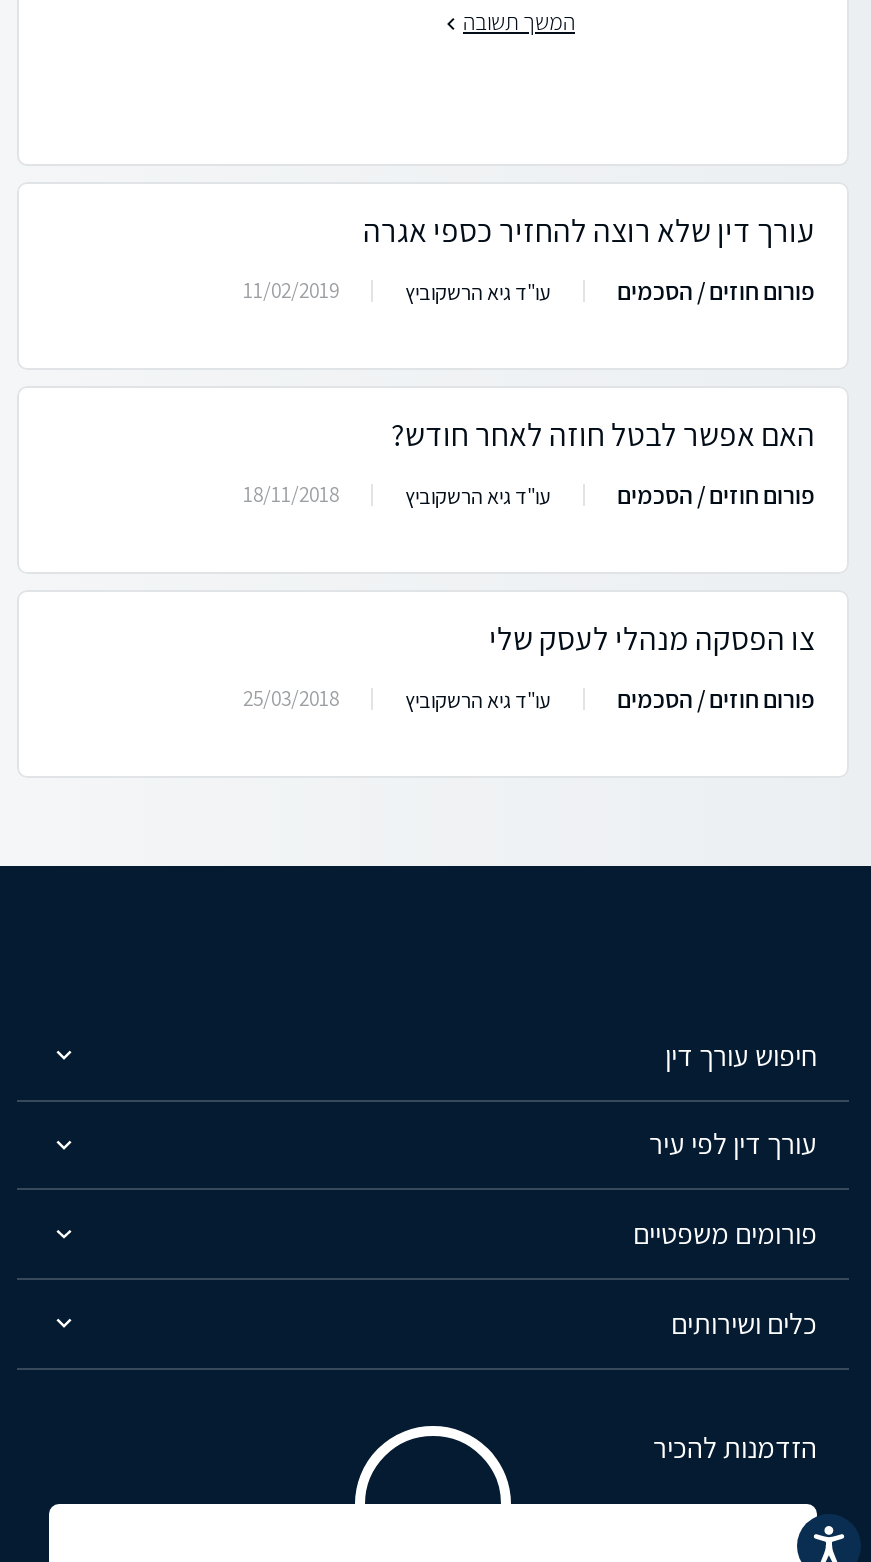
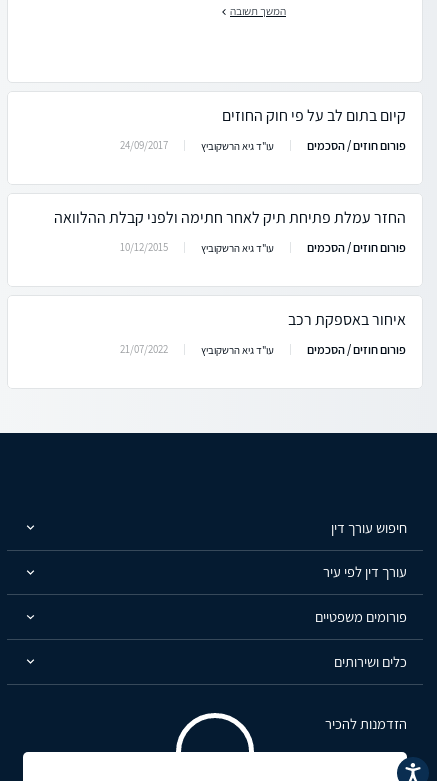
[363,210,815,252] עורך דין שלא רוצה להחזיר כספי אגרה -> [222,105,406,126] קיום בתום לב על פי חוק החוזים
[243,276,339,304] 11/02/2019 -> [120,138,168,152] 24/09/2017
[391,414,815,456] האם אפשר לבטל חוזה לאחר חודש? -> [54,207,406,228] החזר עמלת פתיחת תיק לאחר חתימה ולפני קבלת ההלוואה
[243,480,339,508] 18/11/2018 -> [120,240,168,254] 10/12/2015
[489,618,815,660] צו הפסקה מנהלי לעסק שלי -> [288,309,406,330] איחור באספקת רכב
[243,684,339,712] 25/03/2018 -> [120,342,168,356] 21/07/2022

